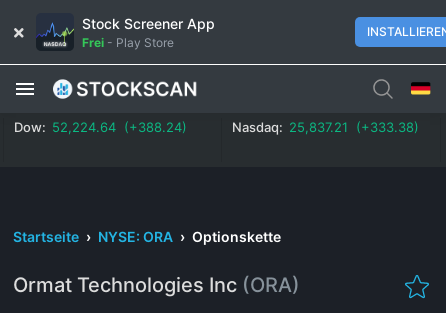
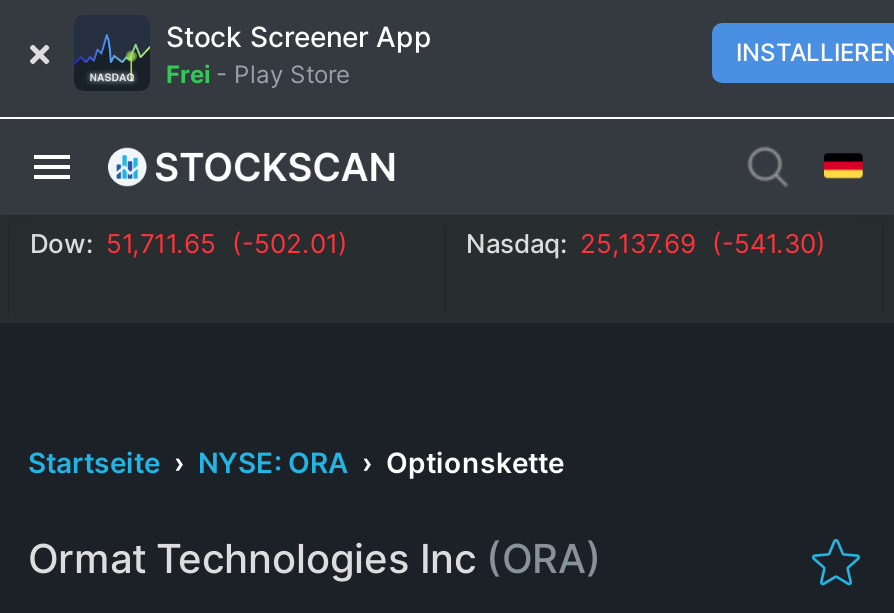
[14,118,187,134] Dow: 52,224.64 (+388.24) -> [30,226,348,258] Dow: 51,711.65 (-502.01)
[232,118,419,134] Nasdaq: 25,837.21 (+333.38) -> [466,226,826,258] Nasdaq: 25,137.69 (-541.30)

